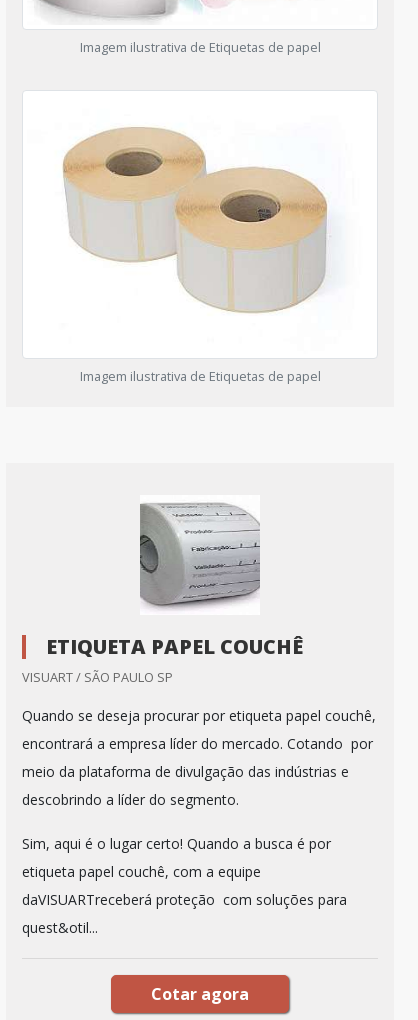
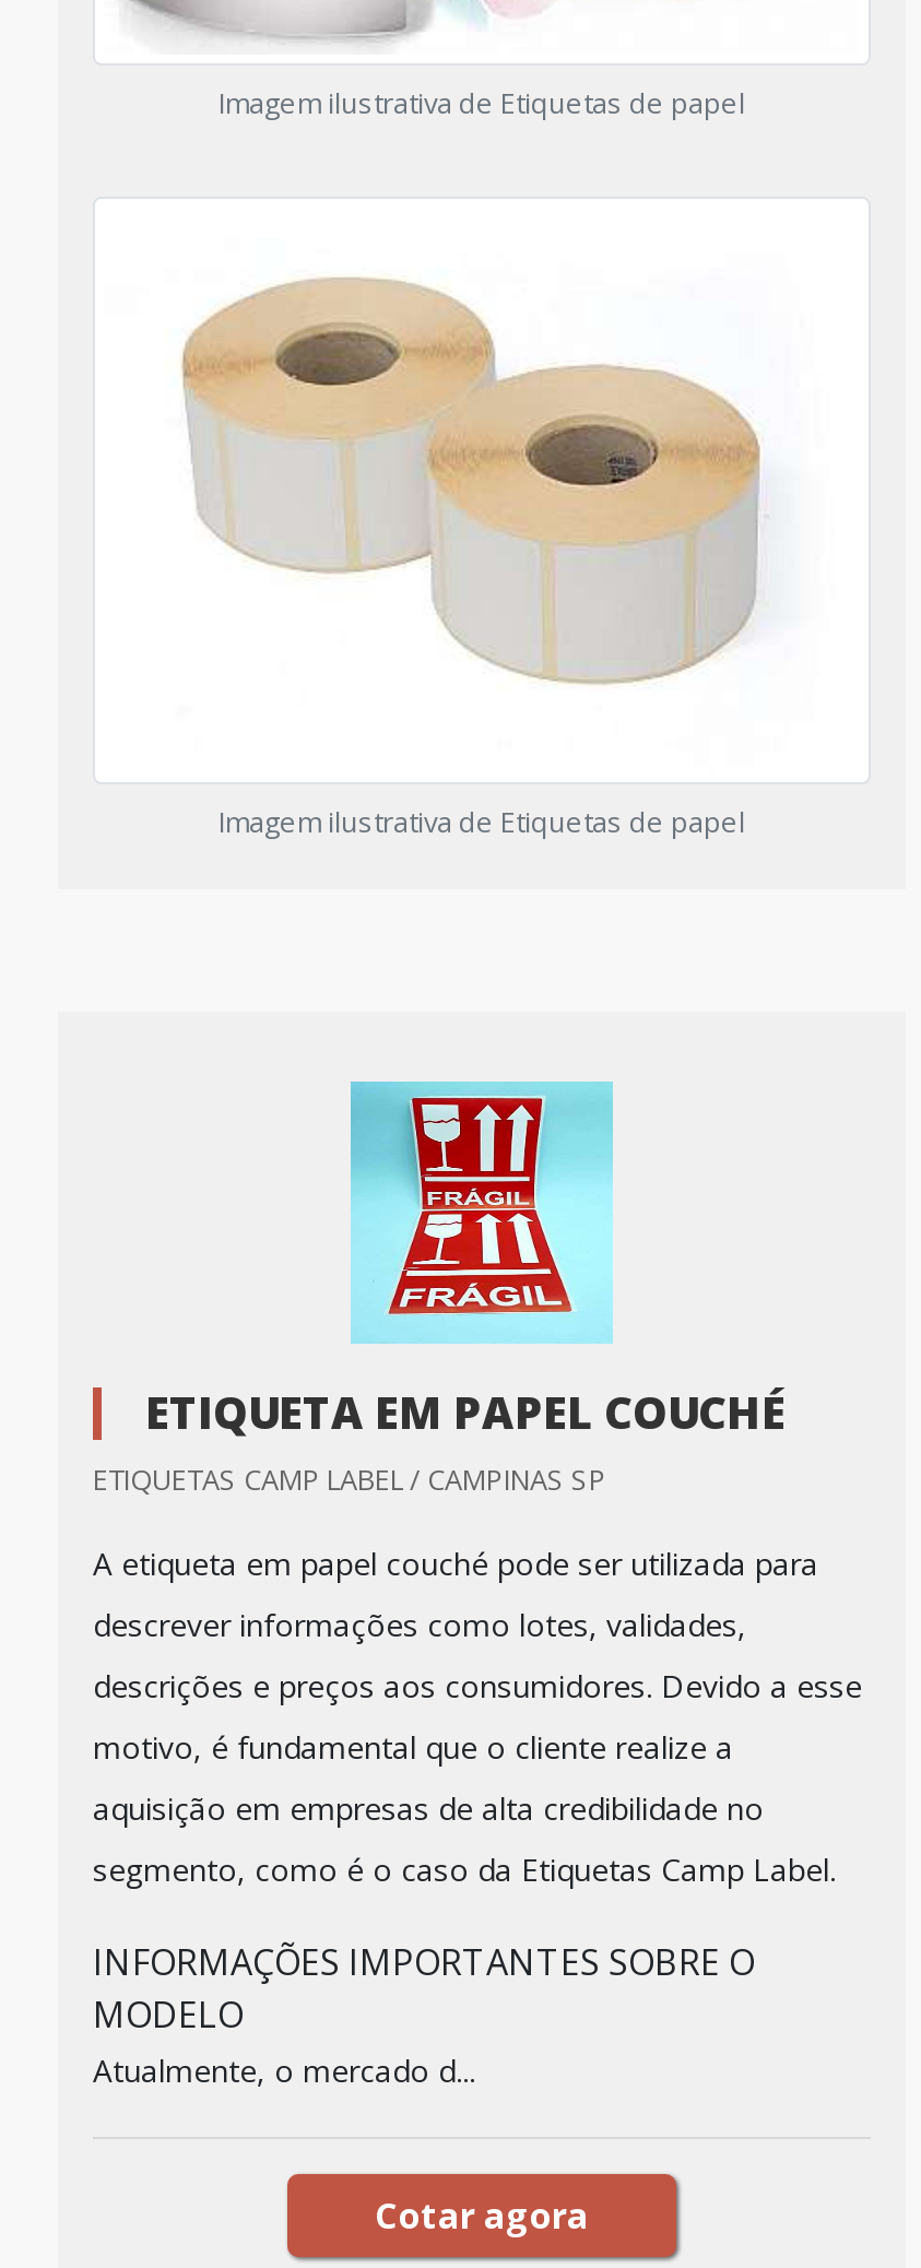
[22,495,376,937] [image] | ETIQUETA PAPEL COUCHÊ | VISUART / SÃO PAULO SP | Quando se deseja procurar por etiqueta papel couchê, | encontrará a empresa líder do mercado. Cotando por | meio da plataforma de divulgação das indústrias e | descobrindo a líder do segmento. | Sim, aqui é o lugar certo! Quando a busca é por | etiqueta papel couchê, com a equipe | daVISUARTreceberá proteção com soluções para | quest&otil... -> [93,1079,862,2091] [image] | ETIQUETA EM PAPEL COUCHÉ | ETIQUETAS CAMP LABEL / CAMPINAS SP | A etiqueta em papel couché pode ser utilizada para | descrever informações como lotes, validades, | descrições e preços aos consumidores. Devido a esse | motivo, é fundamental que o cliente realize a | aquisição em empresas de alta credibilidade no | segmento, como é o caso da Etiquetas Camp Label. | INFORMAÇÕES IMPORTANTES SOBRE O | MODELO | Atualmente, o mercado d...

